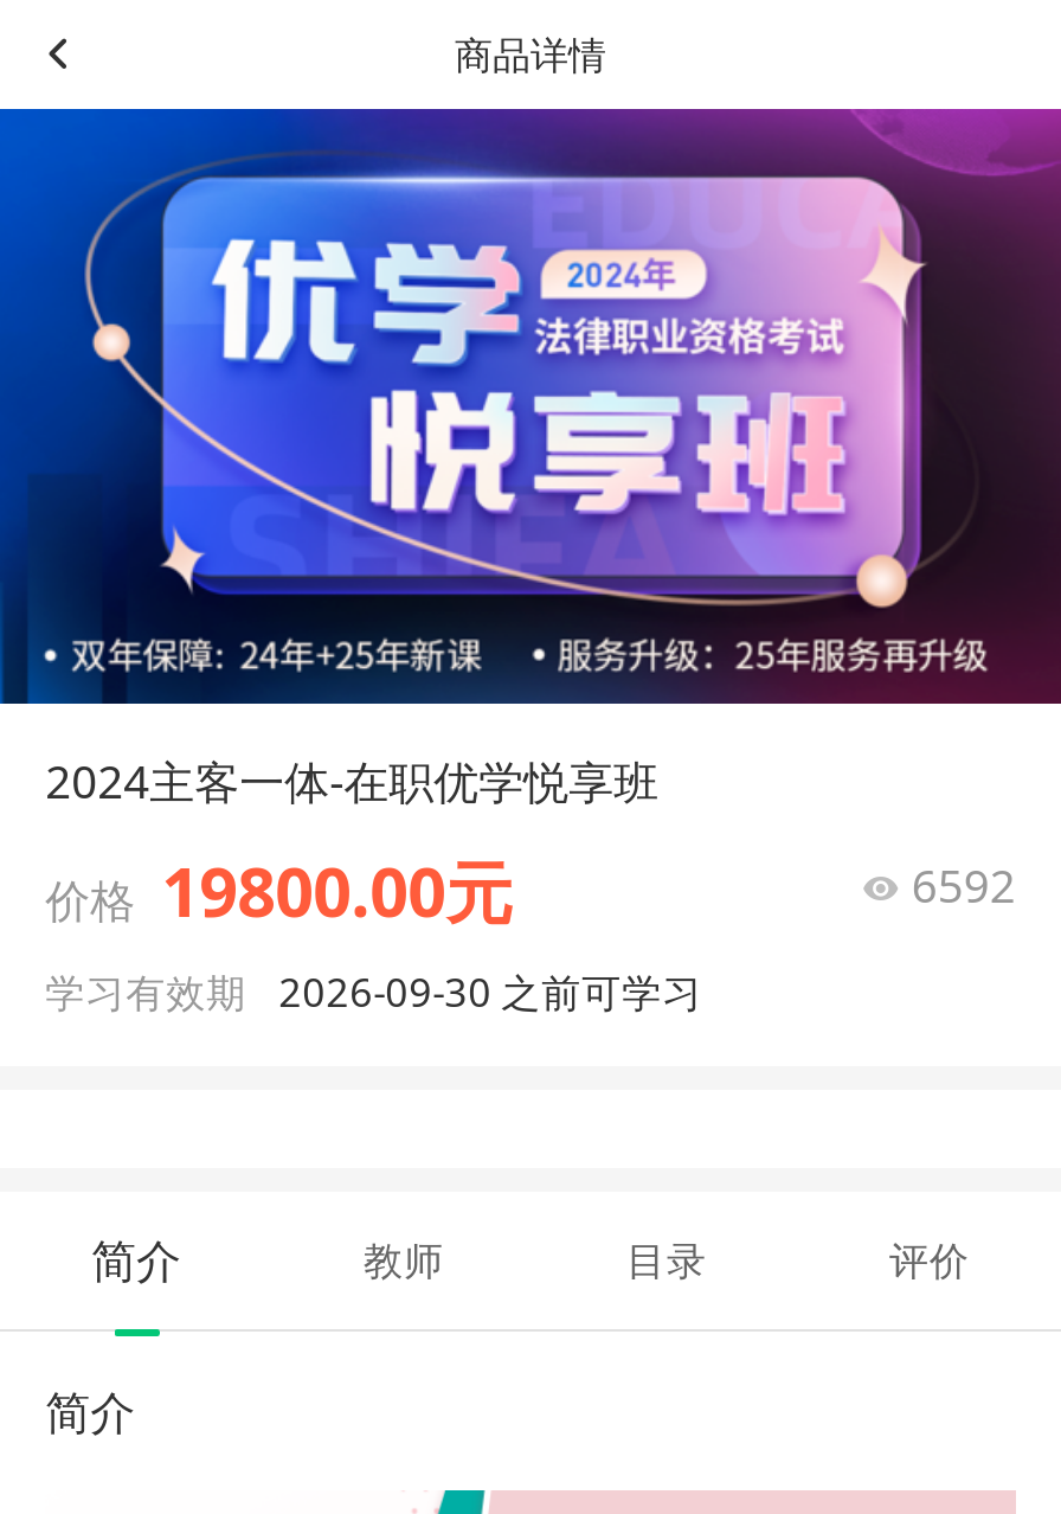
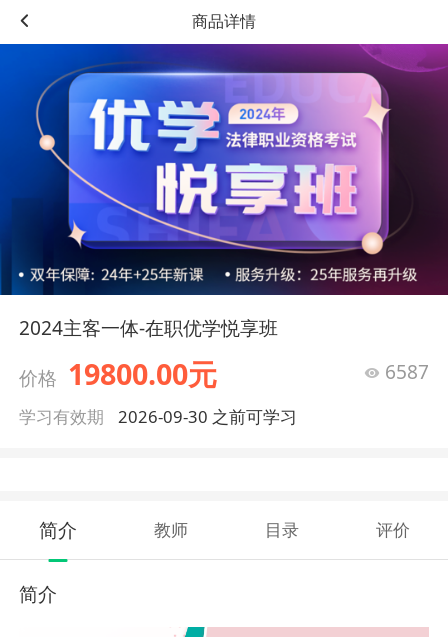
[900,854,1016,916] 6592 -> [380,358,429,384] 6587

